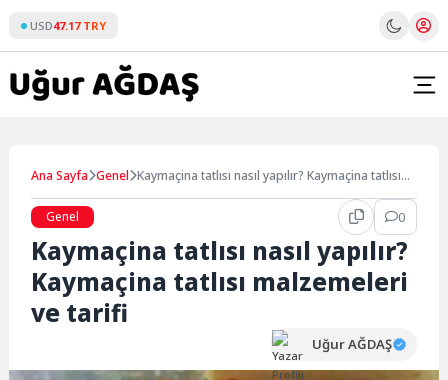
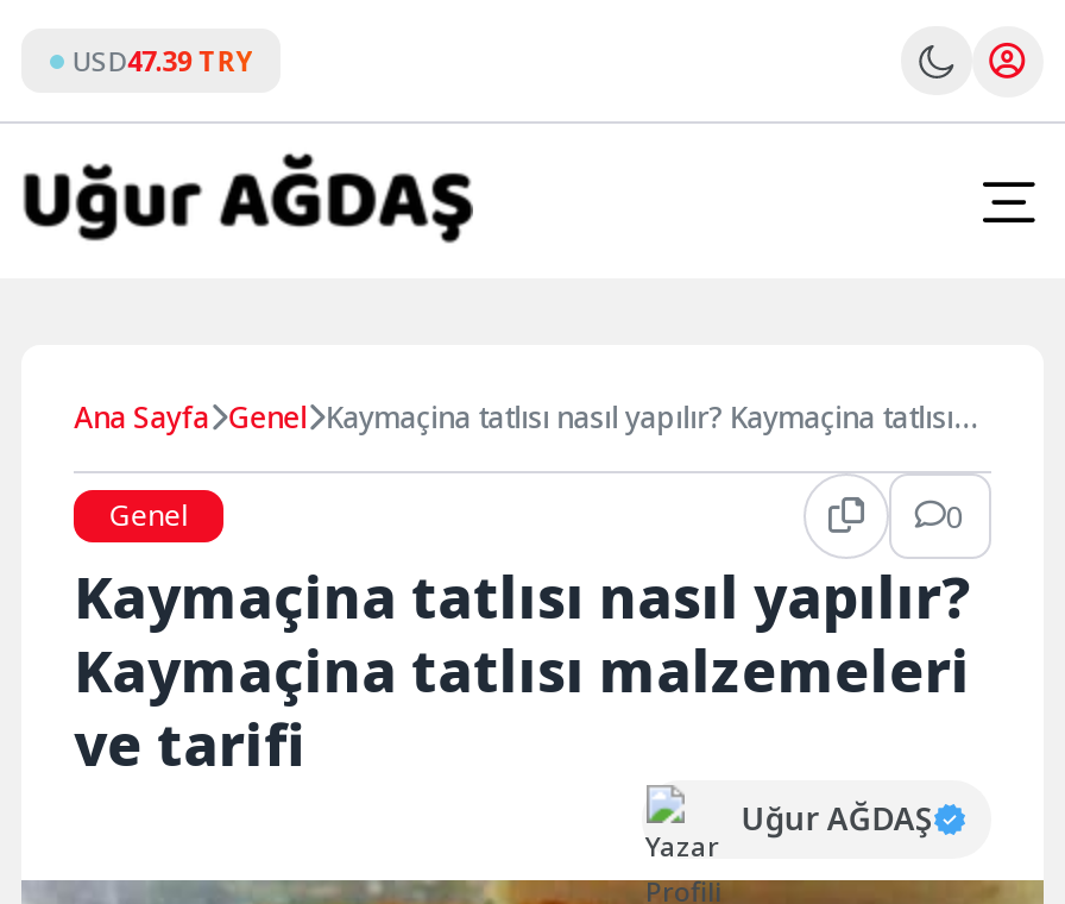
[30,18,106,33] USD47.17 TRY -> [72,43,253,79] USD47.39 TRY

